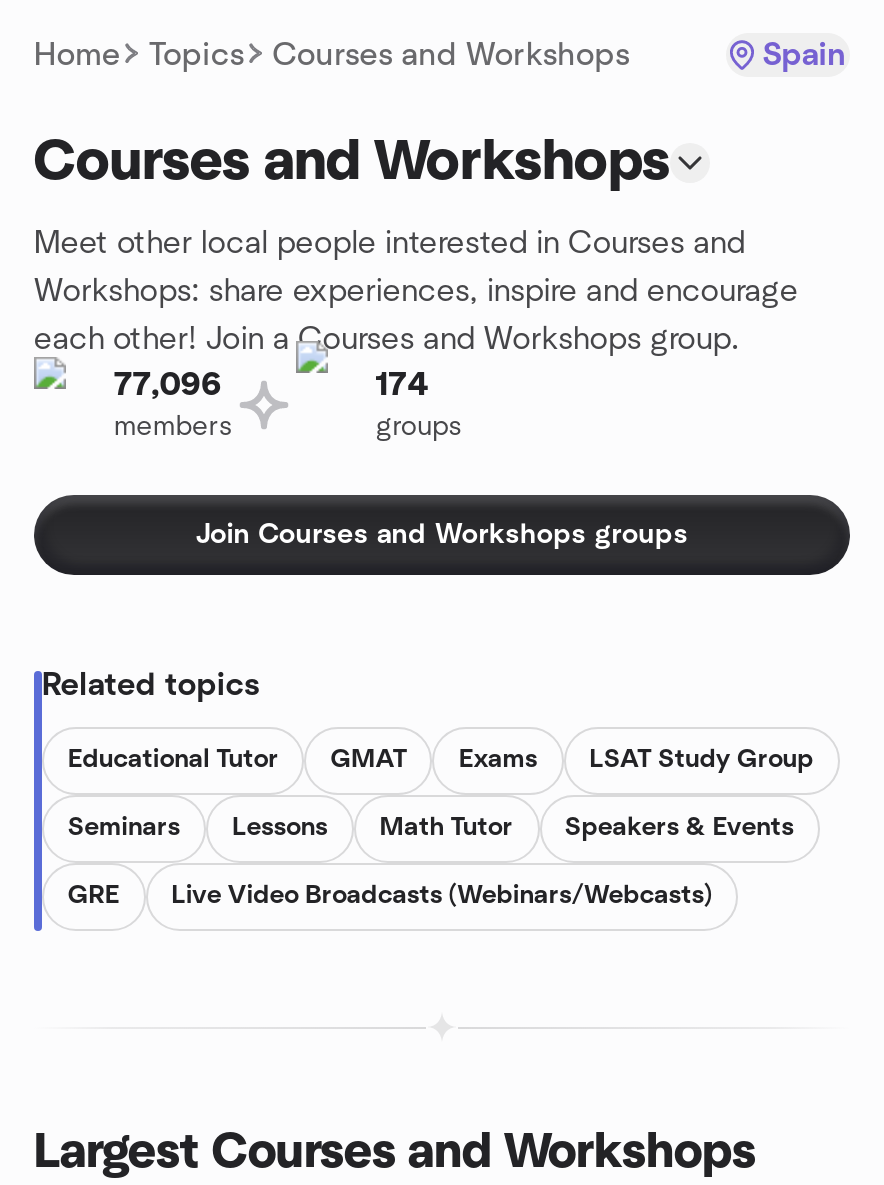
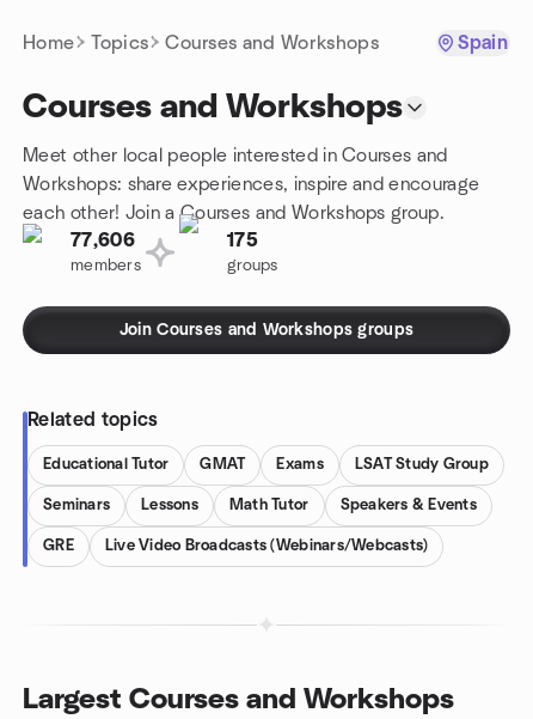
[114,369,222,401] 77,096 -> [71,231,135,250] 77,606
[376,369,430,401] 174 -> [227,231,258,250] 175

